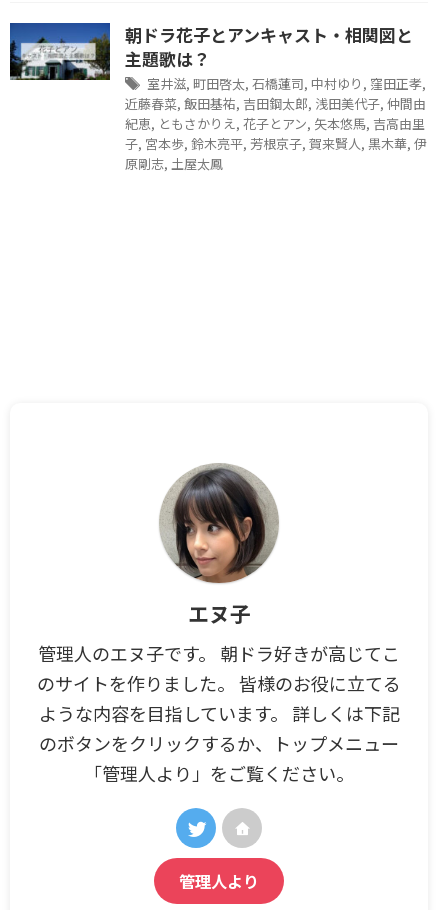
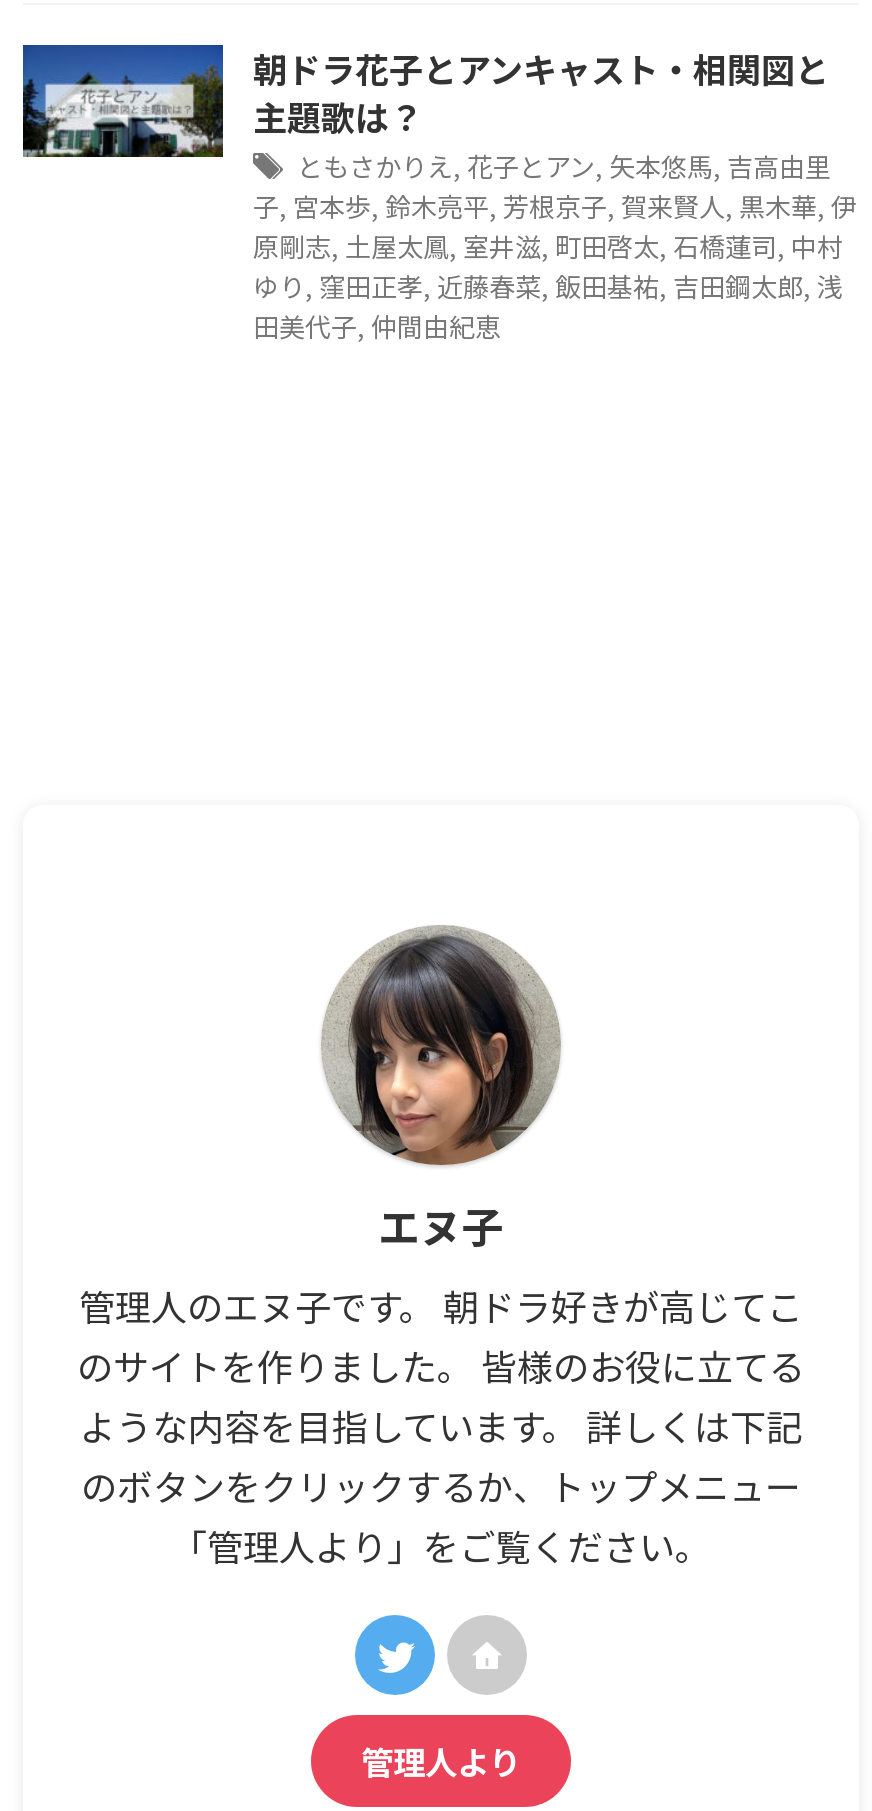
[125,74,426,133] 室井滋,町田啓太,石橋蓮司,中村ゆり,窪田正孝, | 近藤春菜,飯田基祐,吉田鋼太郎,浅田美代子,仲間由 | 紀恵,ともさかりえ,花子とアン,矢本悠馬,吉高由里 -> [297,147,831,185] ともさかりえ,花子とアン,矢本悠馬,吉高由里
moved [125,134,427,153] -> [253,187,857,225]: 子,宮本歩,鈴木亮平,芳根京子,賀来賢人,黒木華,伊
[125,154,223,173] 原剛志,土屋太鳳 -> [253,227,843,345] 原剛志,土屋太鳳,室井滋,町田啓太,石橋蓮司,中村 | ゆり,窪田正孝,近藤春菜,飯田基祐,吉田鋼太郎,浅 | 田美代子,仲間由紀恵

